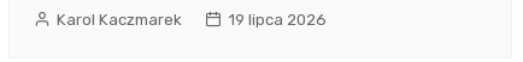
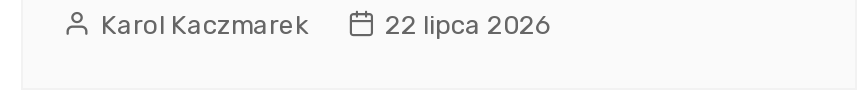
[228,11,327,29] 19 lipca 2026 -> [385,10,553,40] 22 lipca 2026

